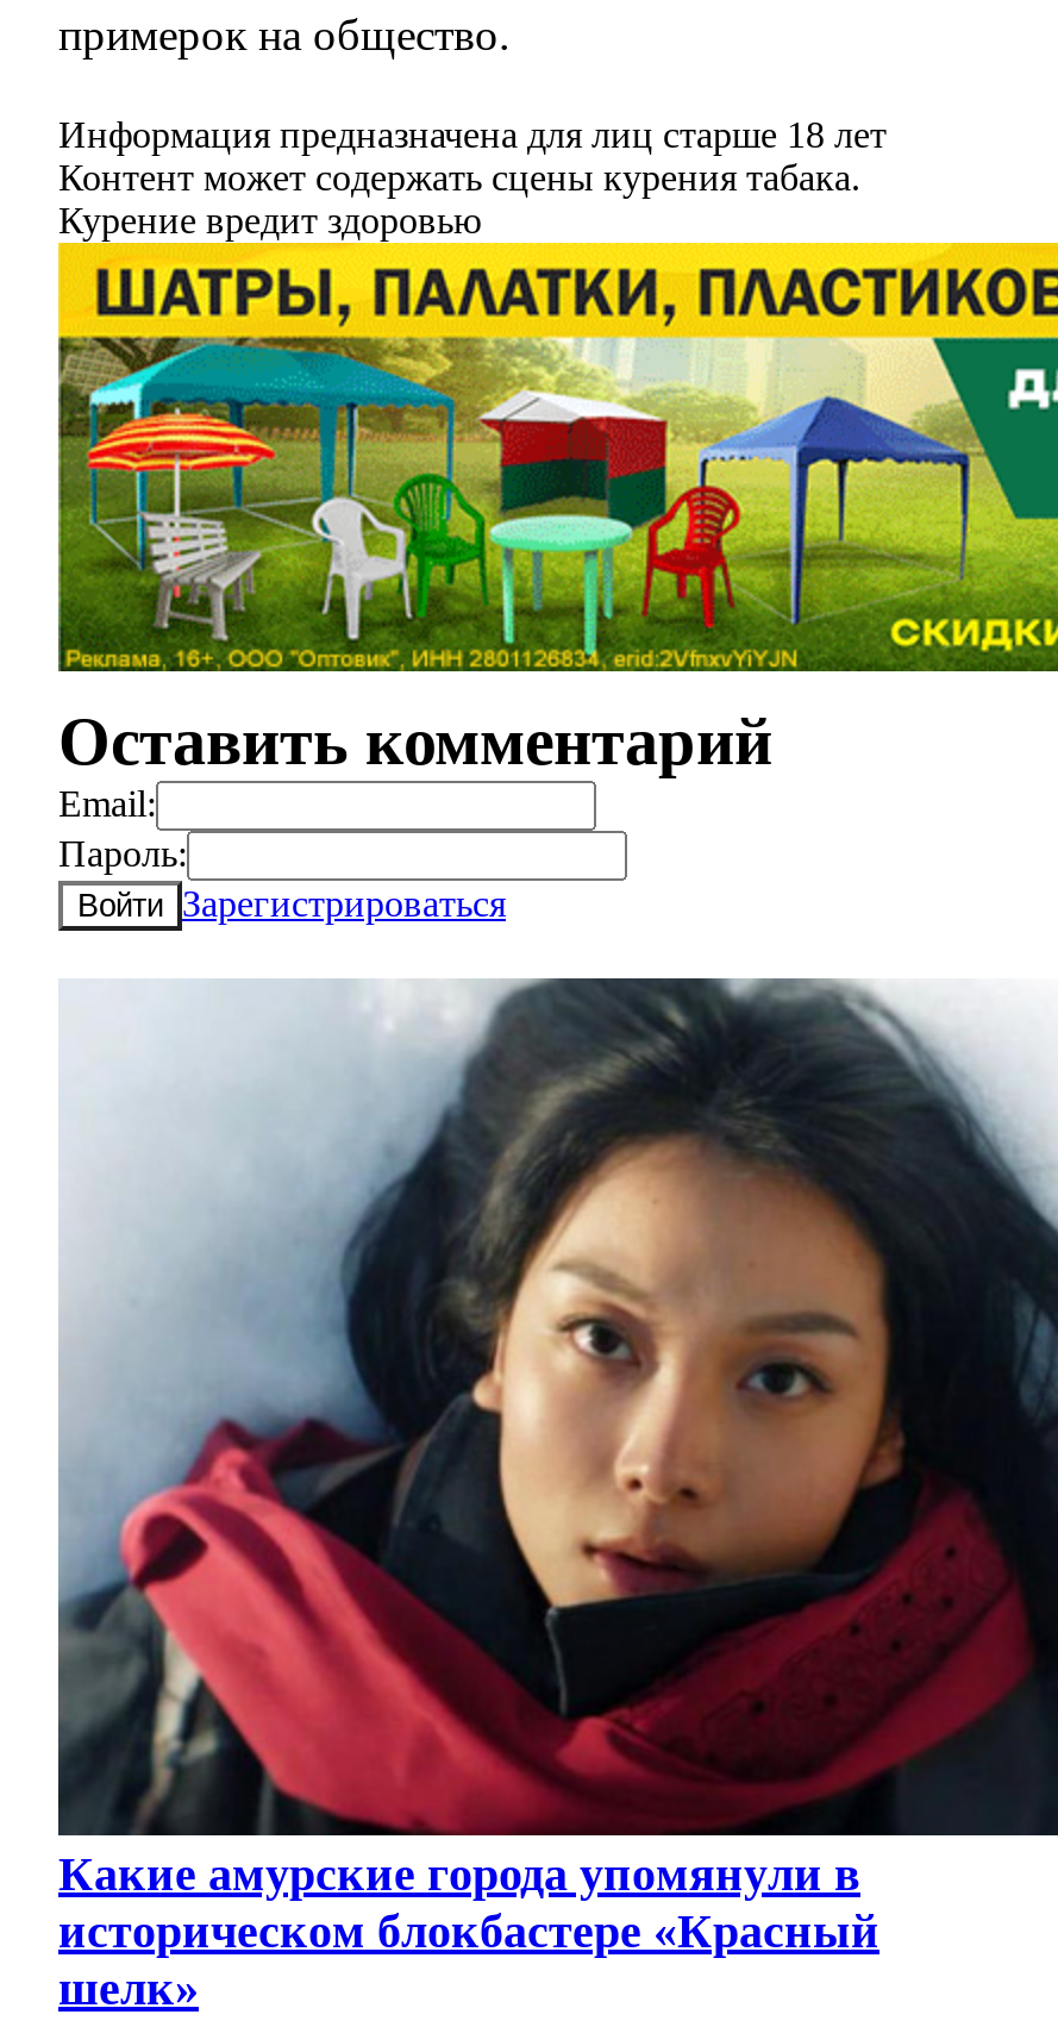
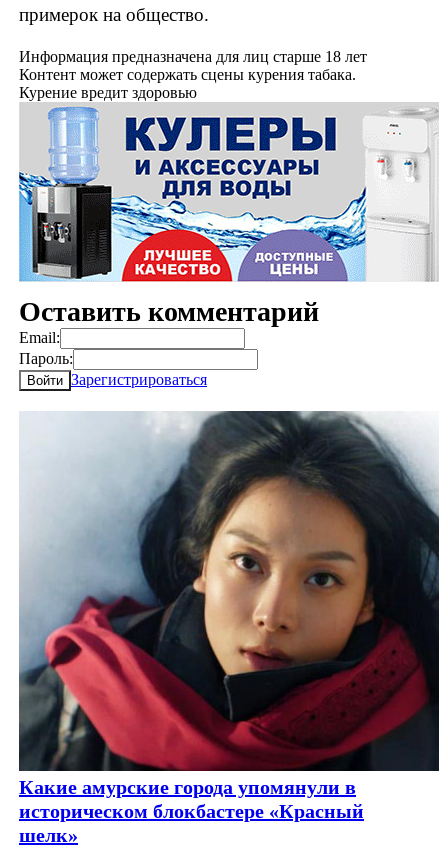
[56,240,1051,674] [image] -> [18,102,436,282] [image]

